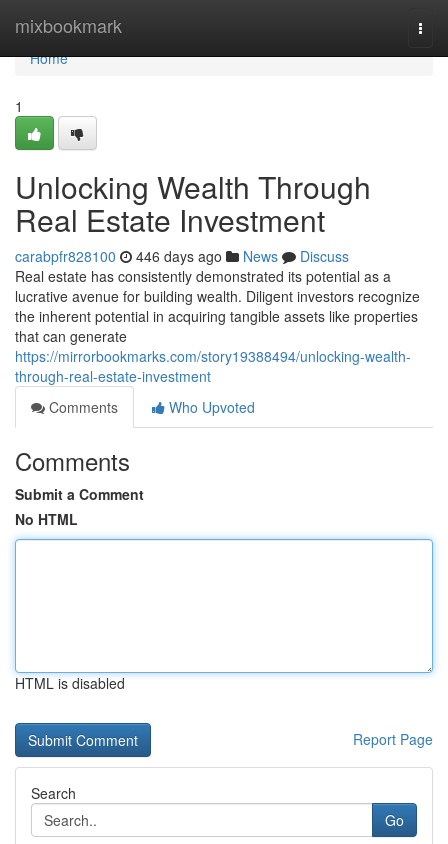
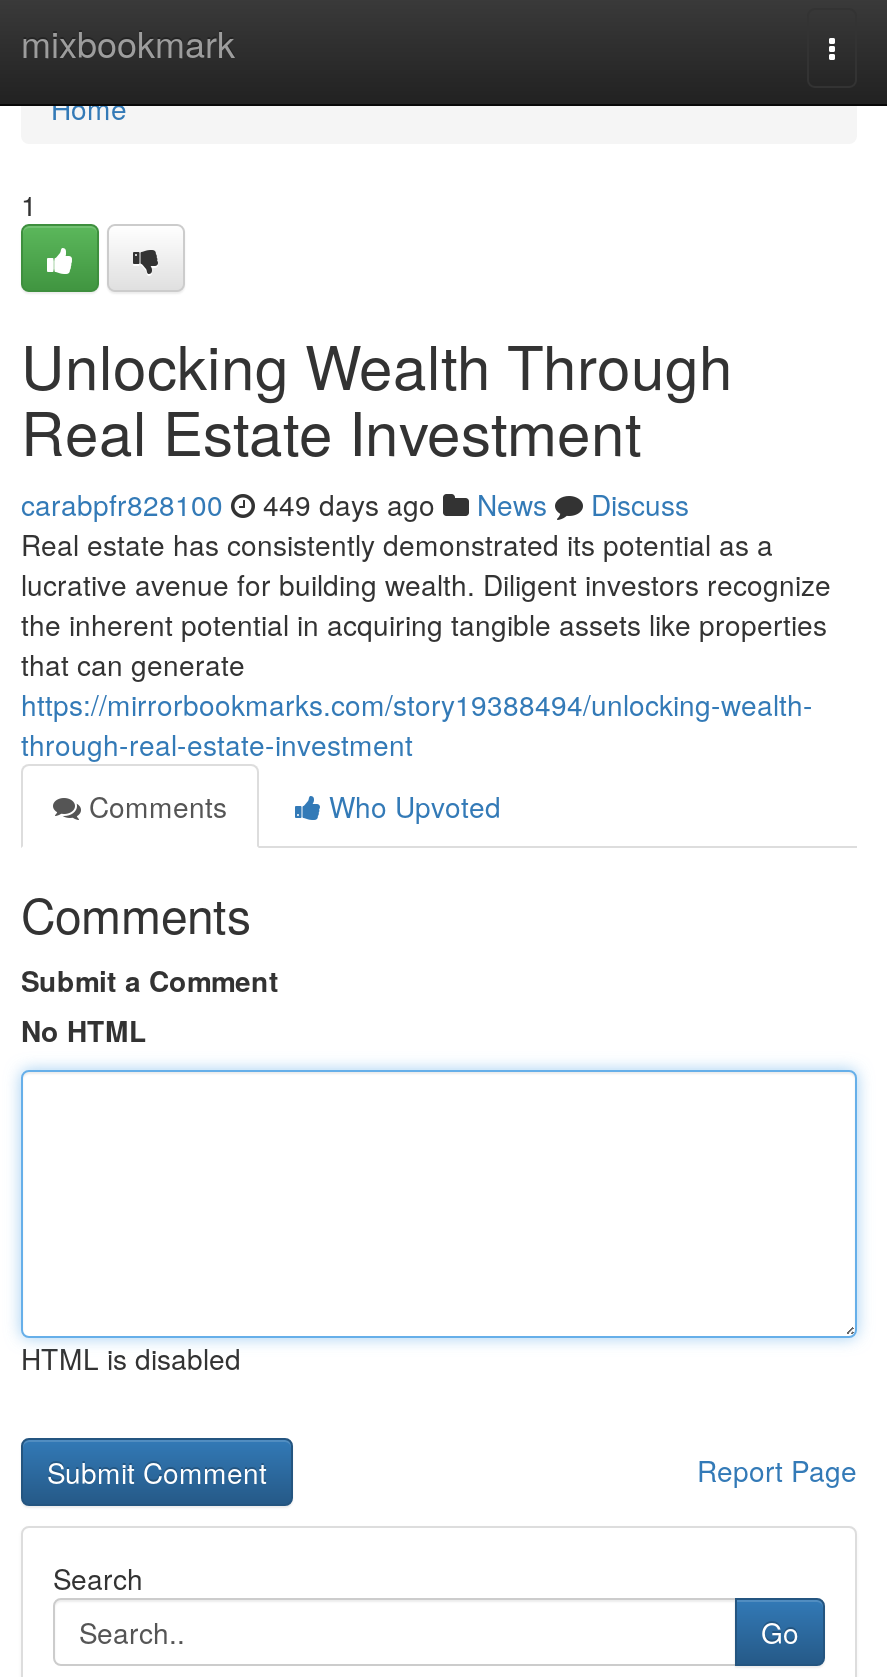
[15,246,349,266] carabpfr828100 446 days ago News Discuss -> [21,484,689,524] carabpfr828100 449 days ago News Discuss

